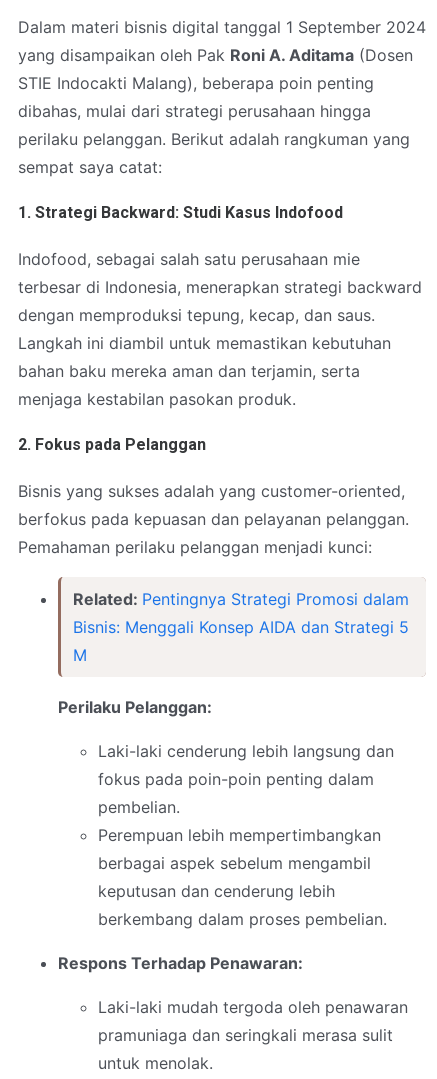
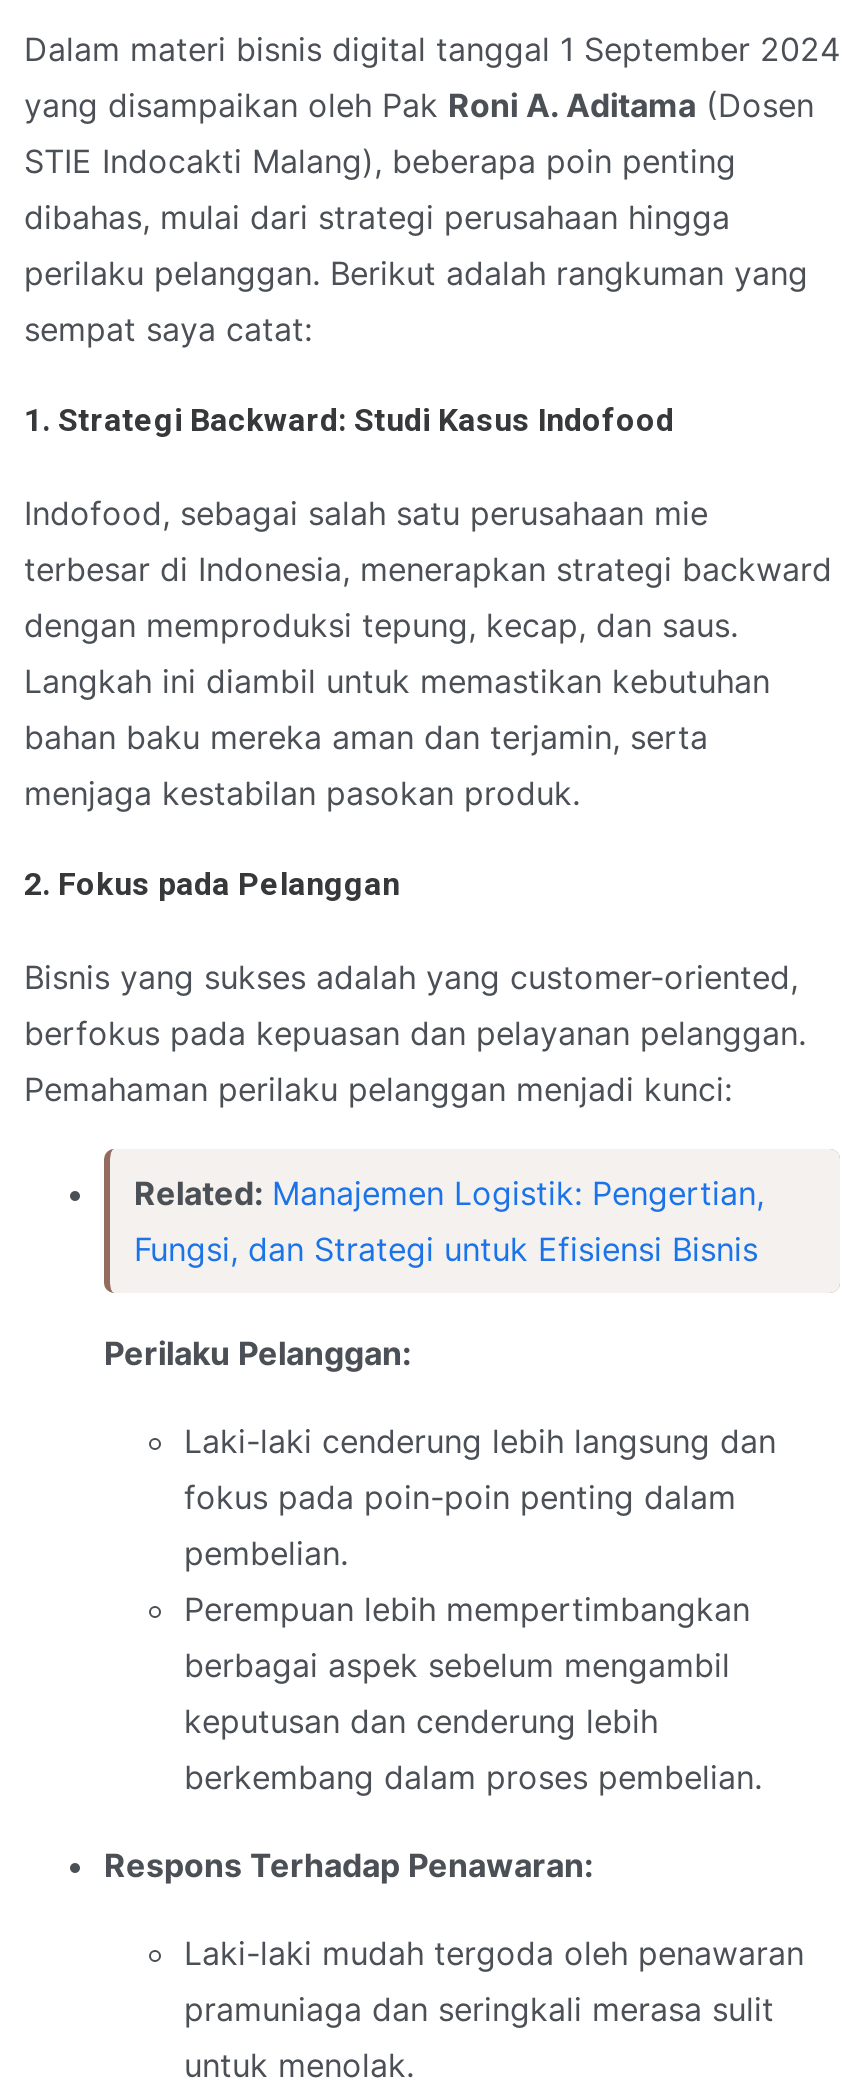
[73,589,409,665] Related: Pentingnya Strategi Promosi dalam | Bisnis: Menggali Konsep AIDA dan Strategi 5 | M -> [134,1173,764,1269] Related: Manajemen Logistik: Pengertian, | Fungsi, dan Strategi untuk Efisiensi Bisnis

